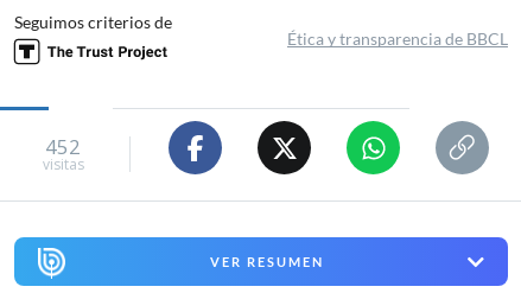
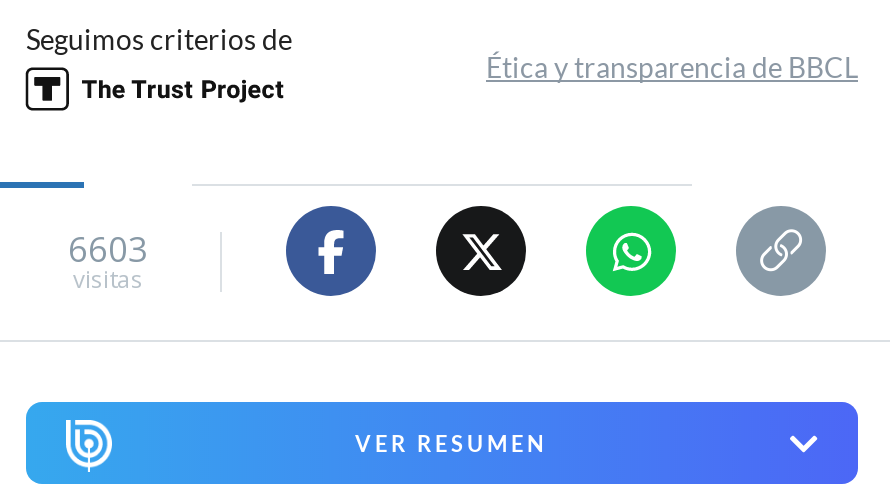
[45,133,81,160] 452 -> [68,226,148,272] 6603

